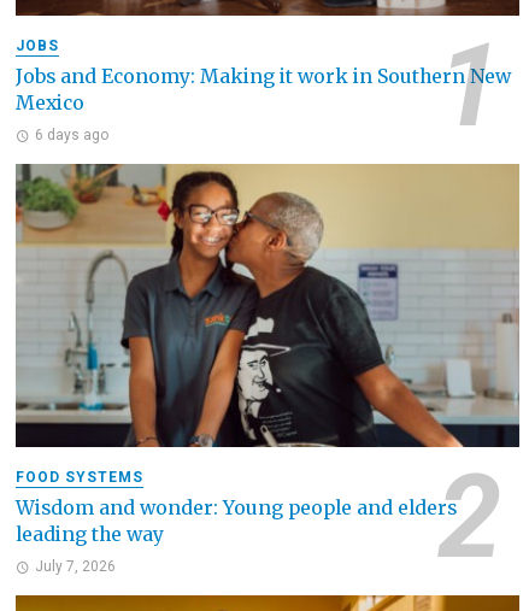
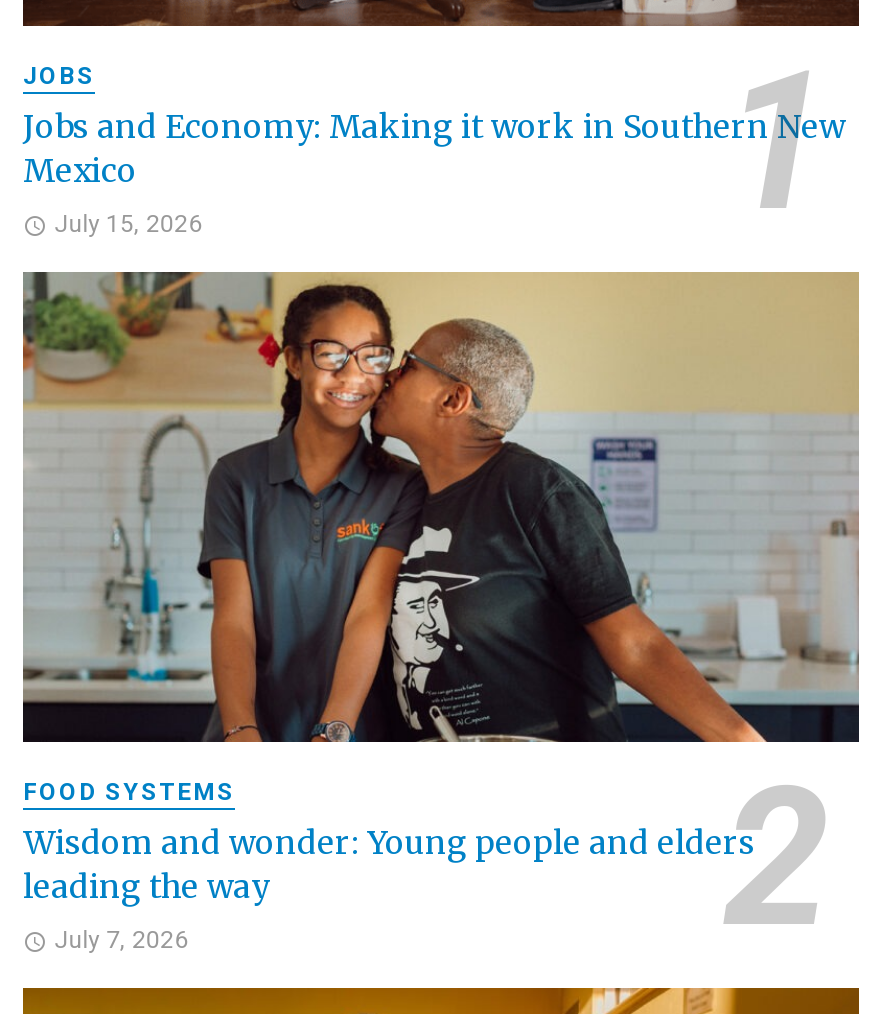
[34,127,108,143] 6 days ago -> [54,210,202,238] July 15, 2026

